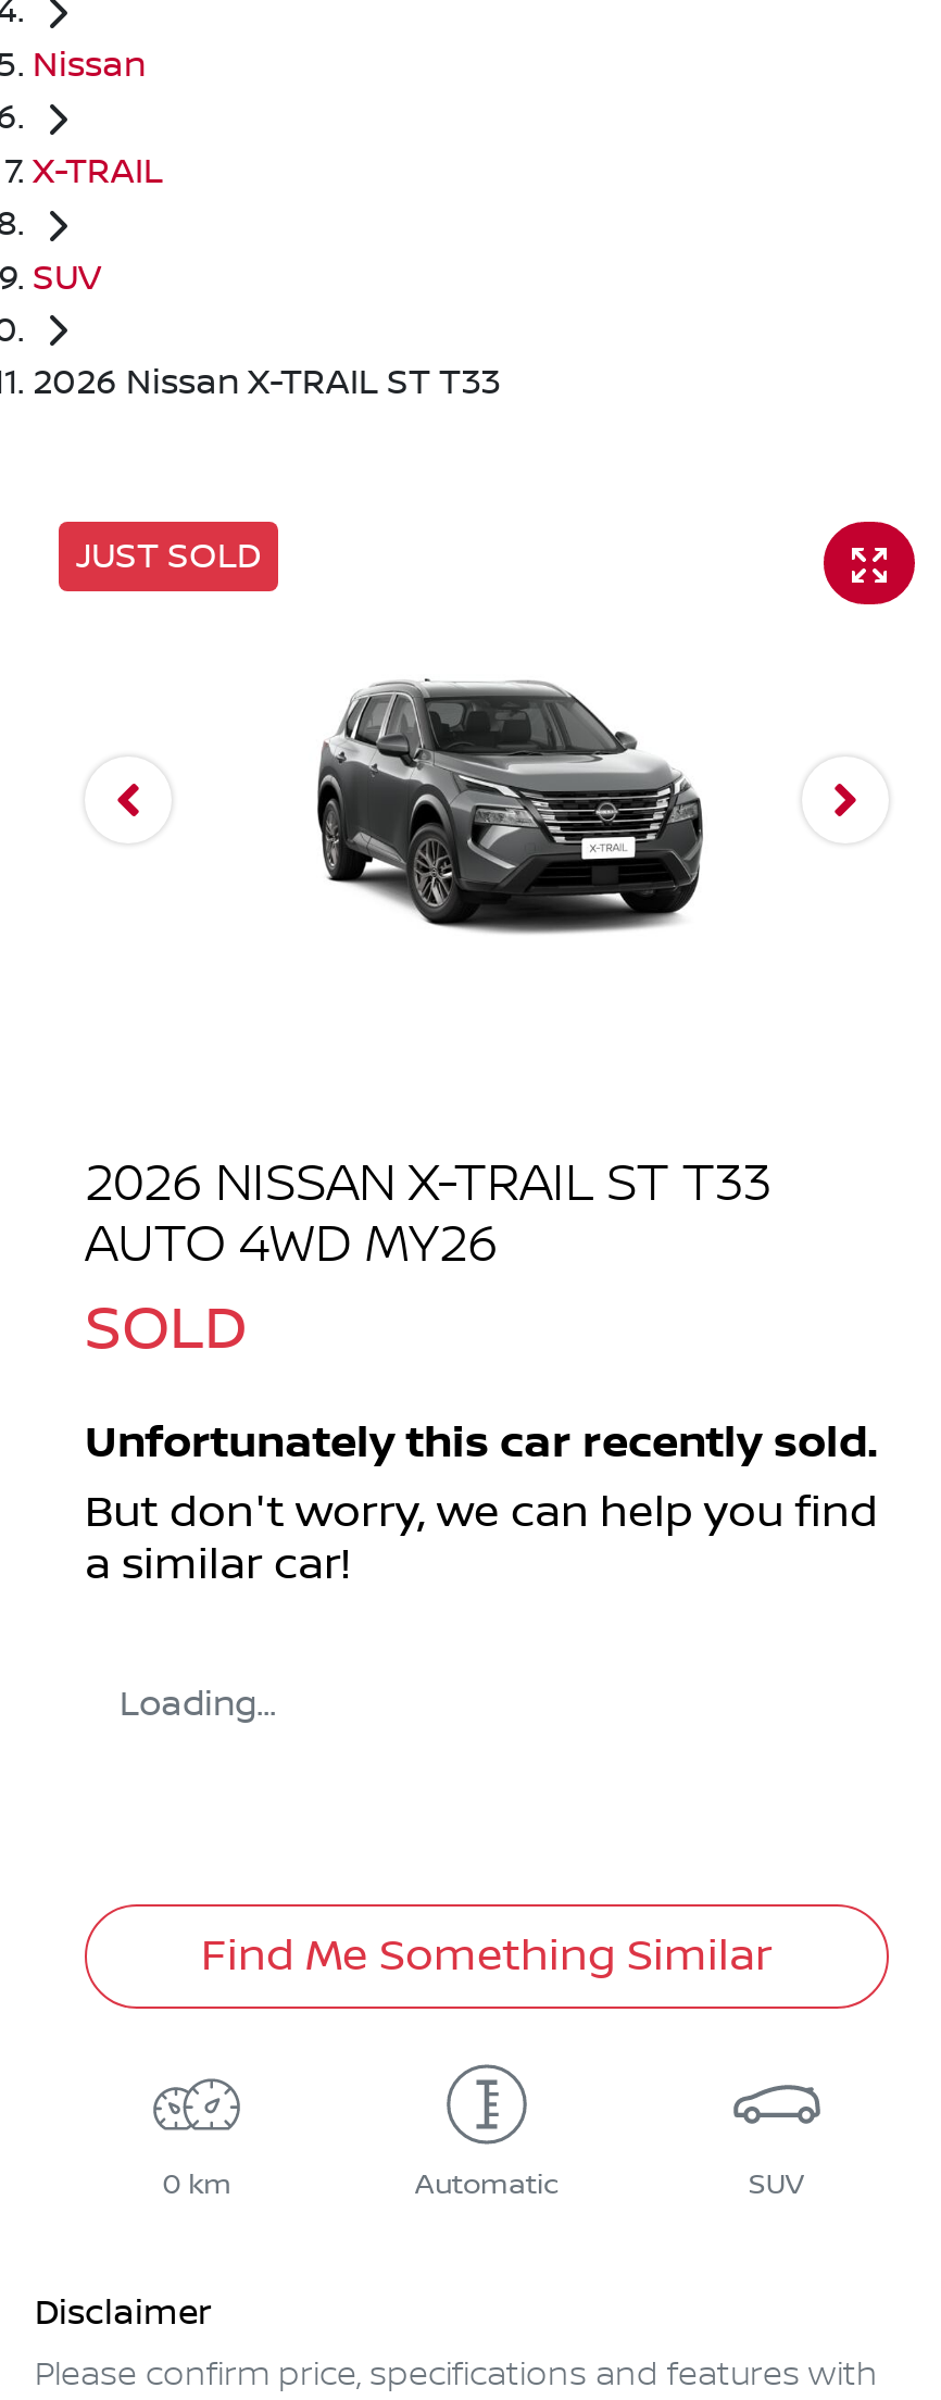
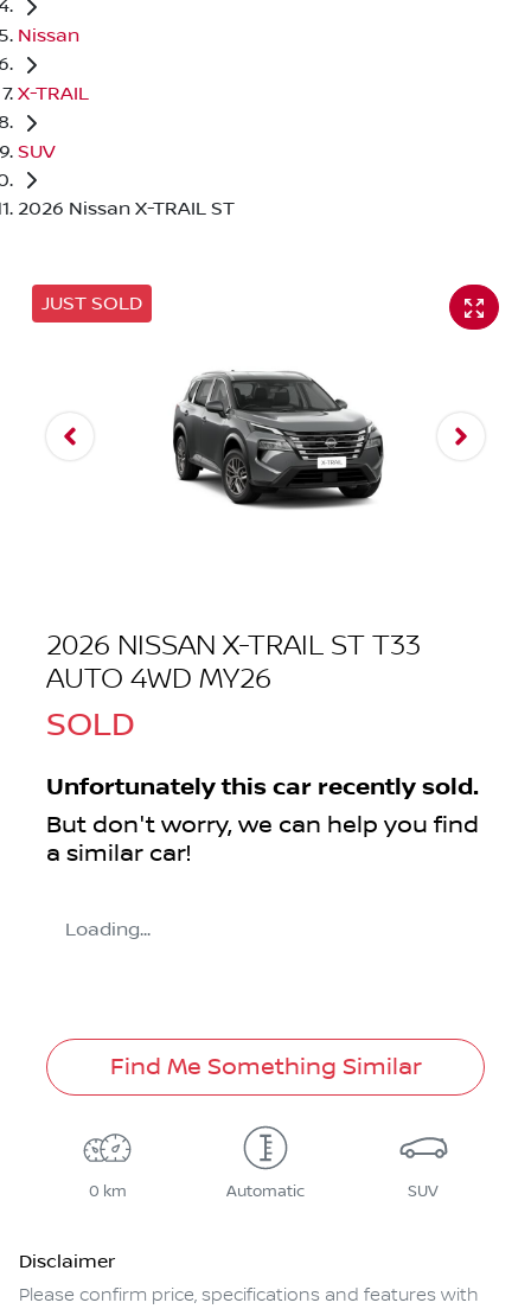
[33,364,500,403] 2026 Nissan X-TRAIL ST T33 -> [18,199,235,220] 2026 Nissan X-TRAIL ST

